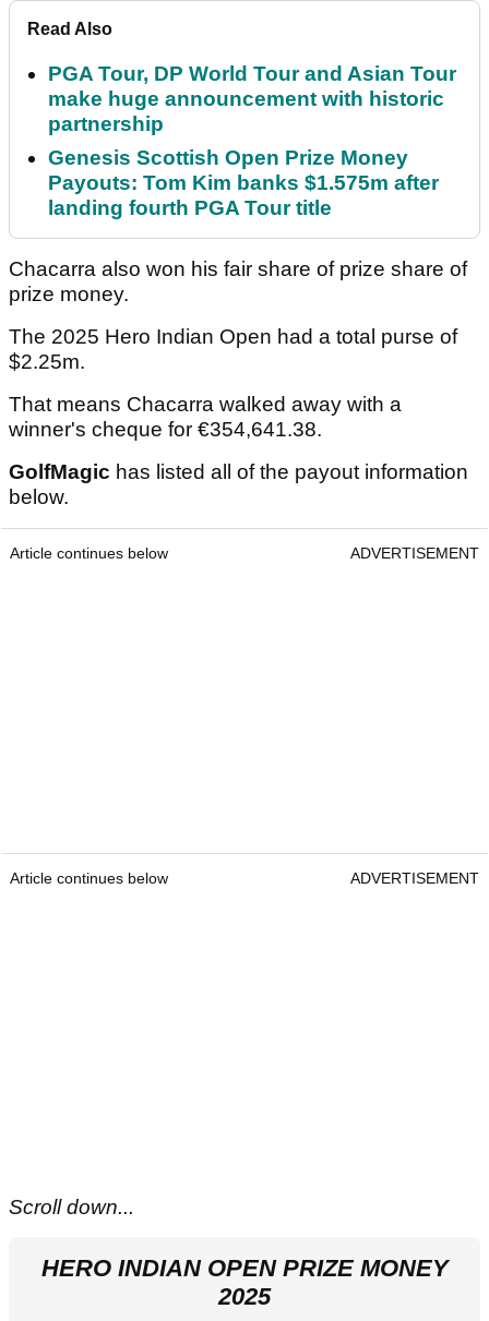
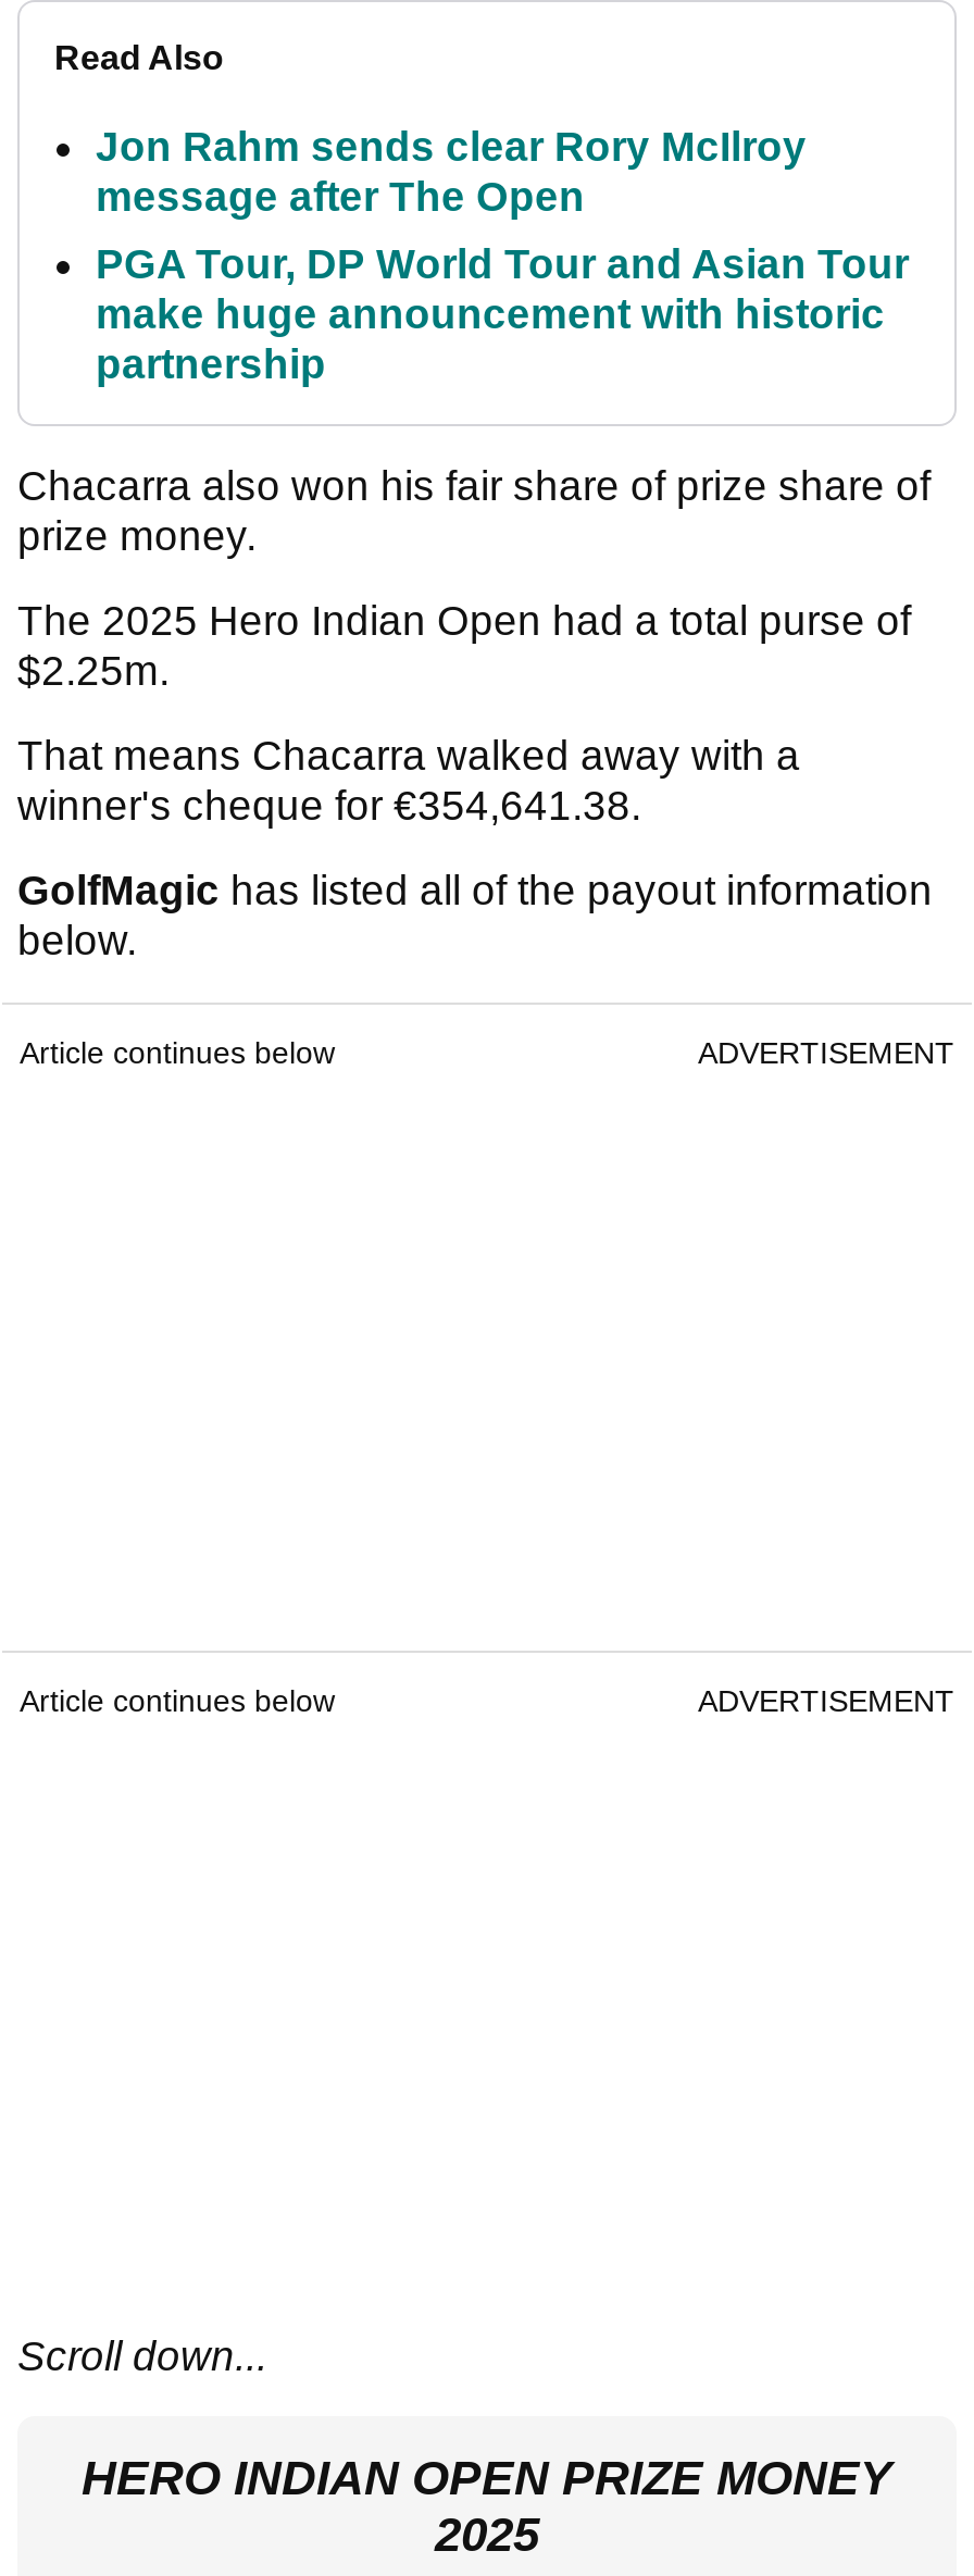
none -> [96,125,807,221] Jon Rahm sends clear Rory McIlroy | message after The Open
moved [48,63,456,136] -> [96,242,909,388]: PGA Tour, DP World Tour and Asian Tour | make huge announcement with historic | partnership
[48,147,439,220] Genesis Scottish Open Prize Money | Payouts: Tom Kim banks $1.575m after | landing fourth PGA Tour title -> none

